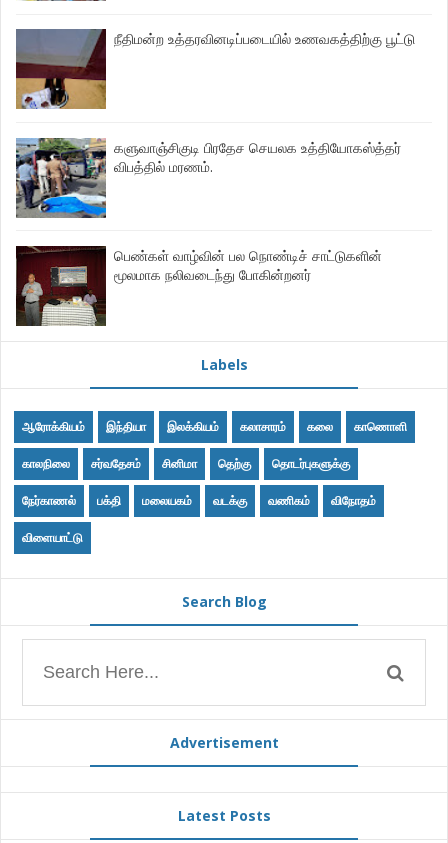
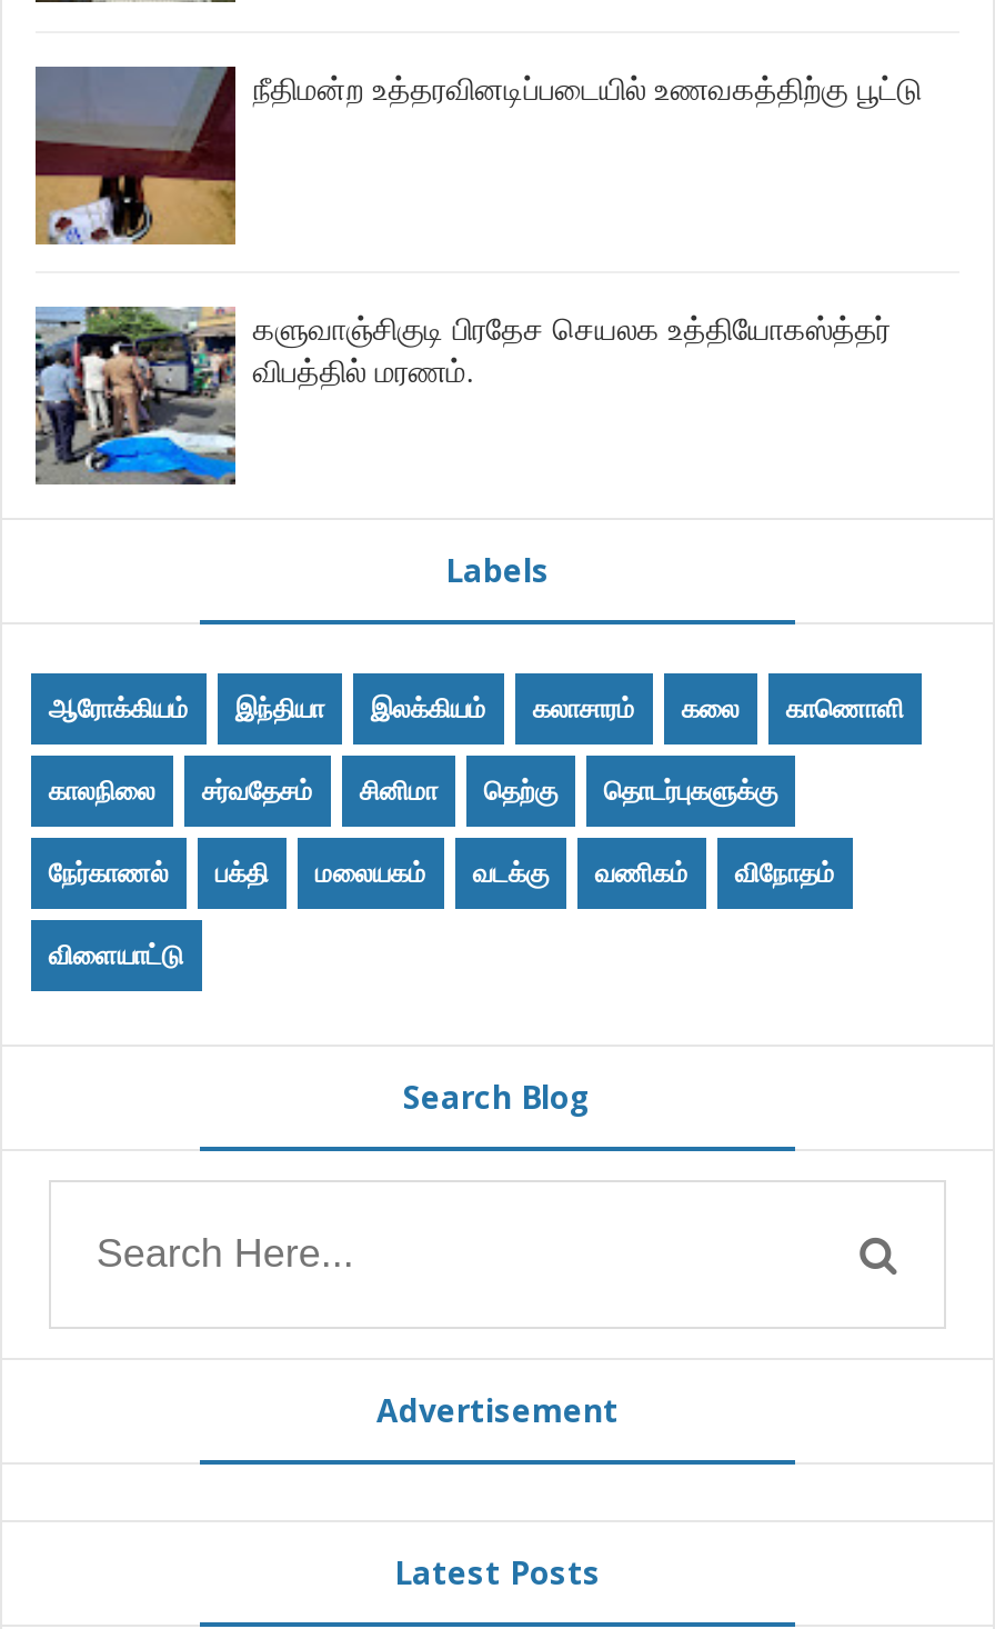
[15,245,382,326] [image] | பெண்கள் வாழ்வின் பல நொண்டிச் சாட்டுகளின் | மூலமாக நலிவடைந்து போகின்றனர் -> none

